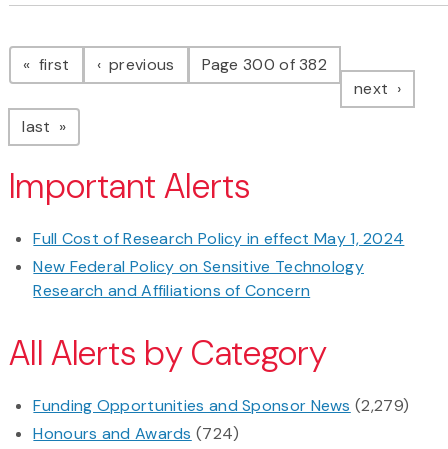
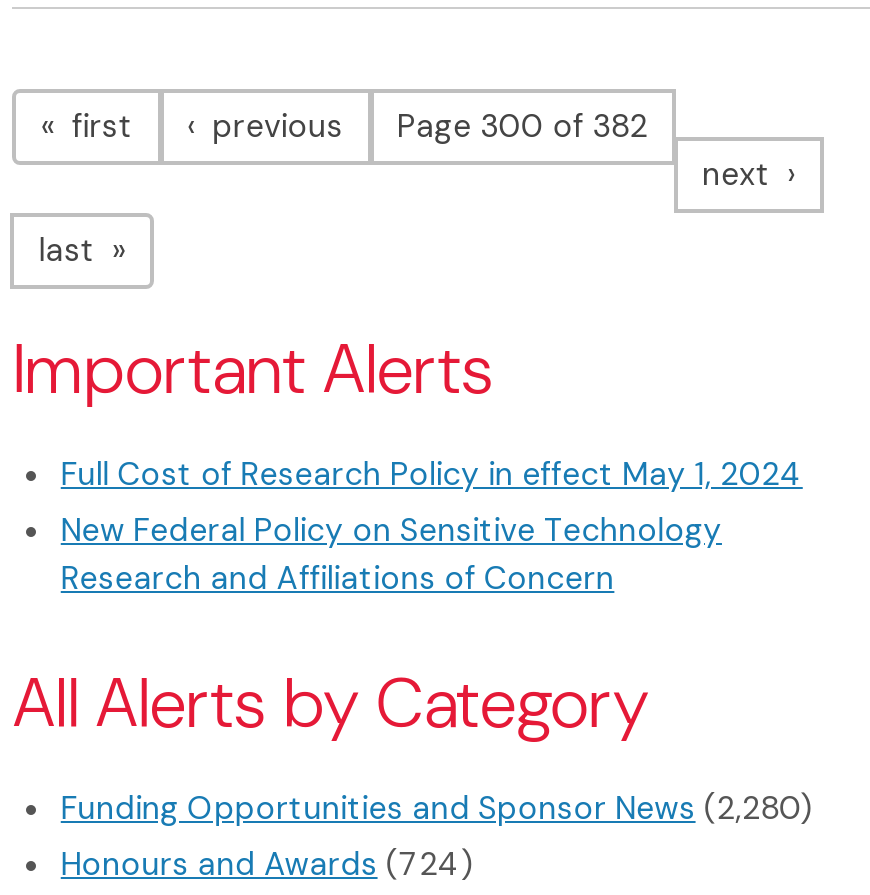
[33,395,409,416] Funding Opportunities and Sponsor News (2,279) -> [61,787,812,829] Funding Opportunities and Sponsor News (2,280)

